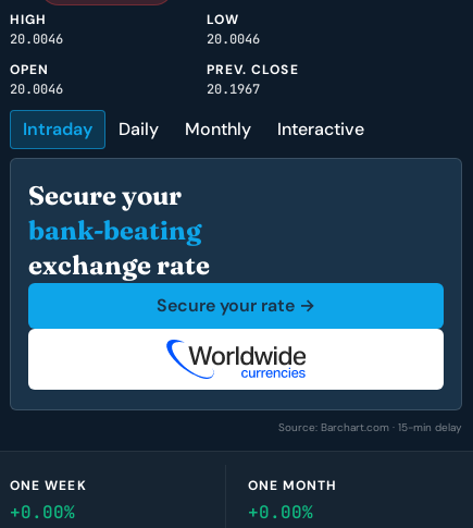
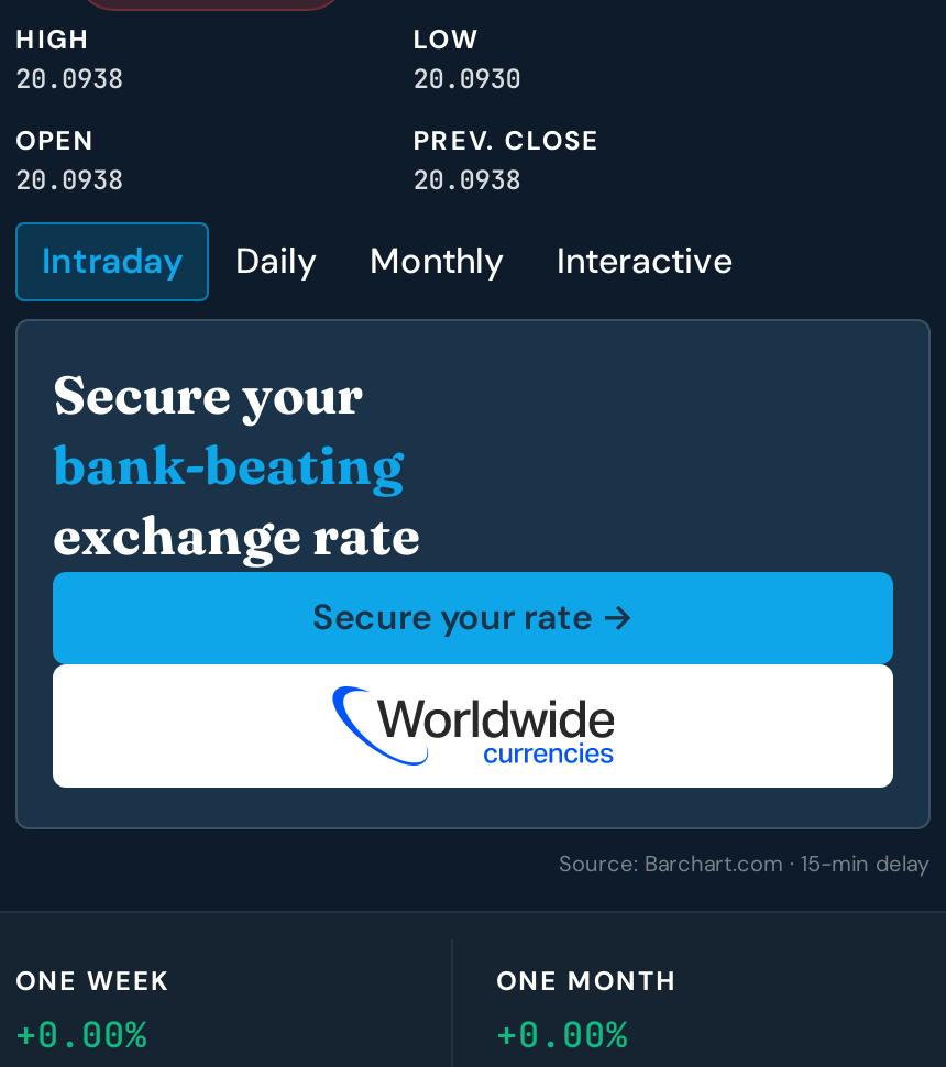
[10,30,63,48] 20.0046 -> [15,62,123,97] 20.0938
[206,30,260,48] 20.0046 -> [413,62,521,97] 20.0930
[10,81,63,98] 20.0046 -> [15,163,123,198] 20.0938
[206,81,260,98] 20.1967 -> [413,163,521,198] 20.0938

